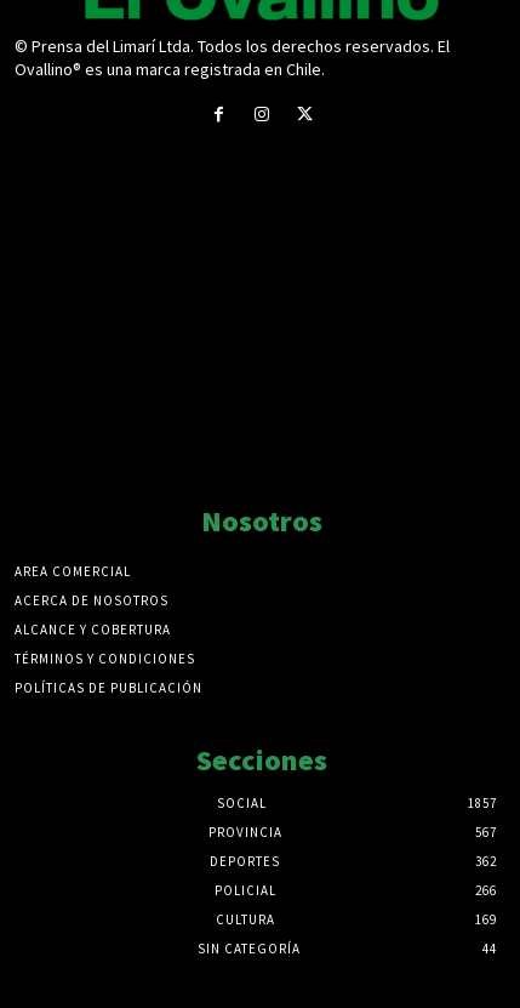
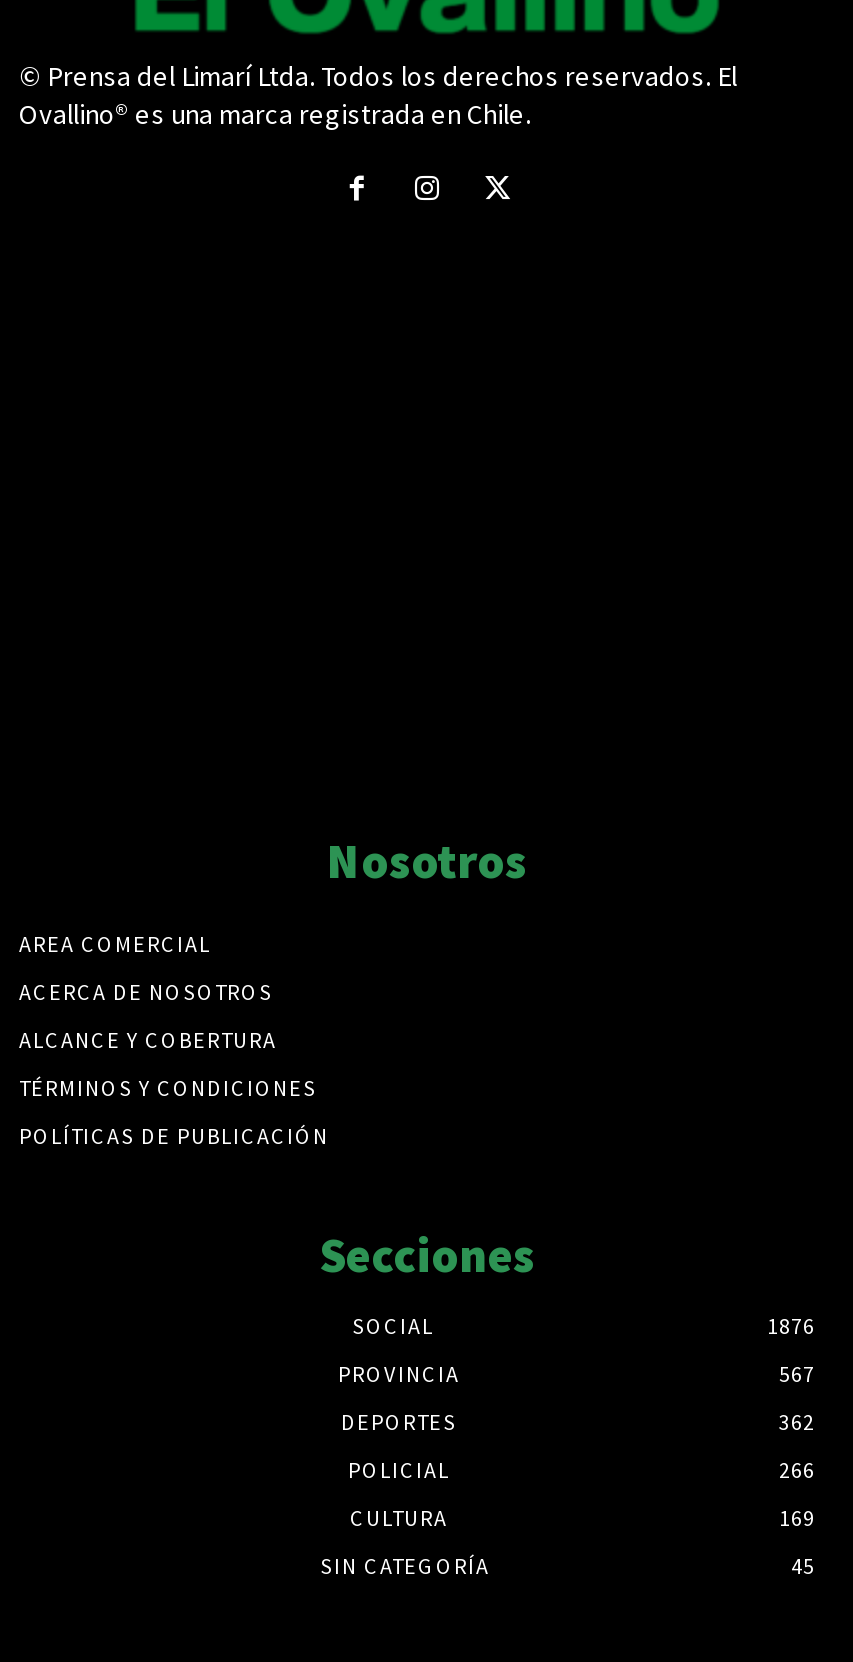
[468,795,497,812] 1857 -> [767,1311,815,1339] 1876
[482,941,497,958] 44 -> [791,1551,815,1579] 45

